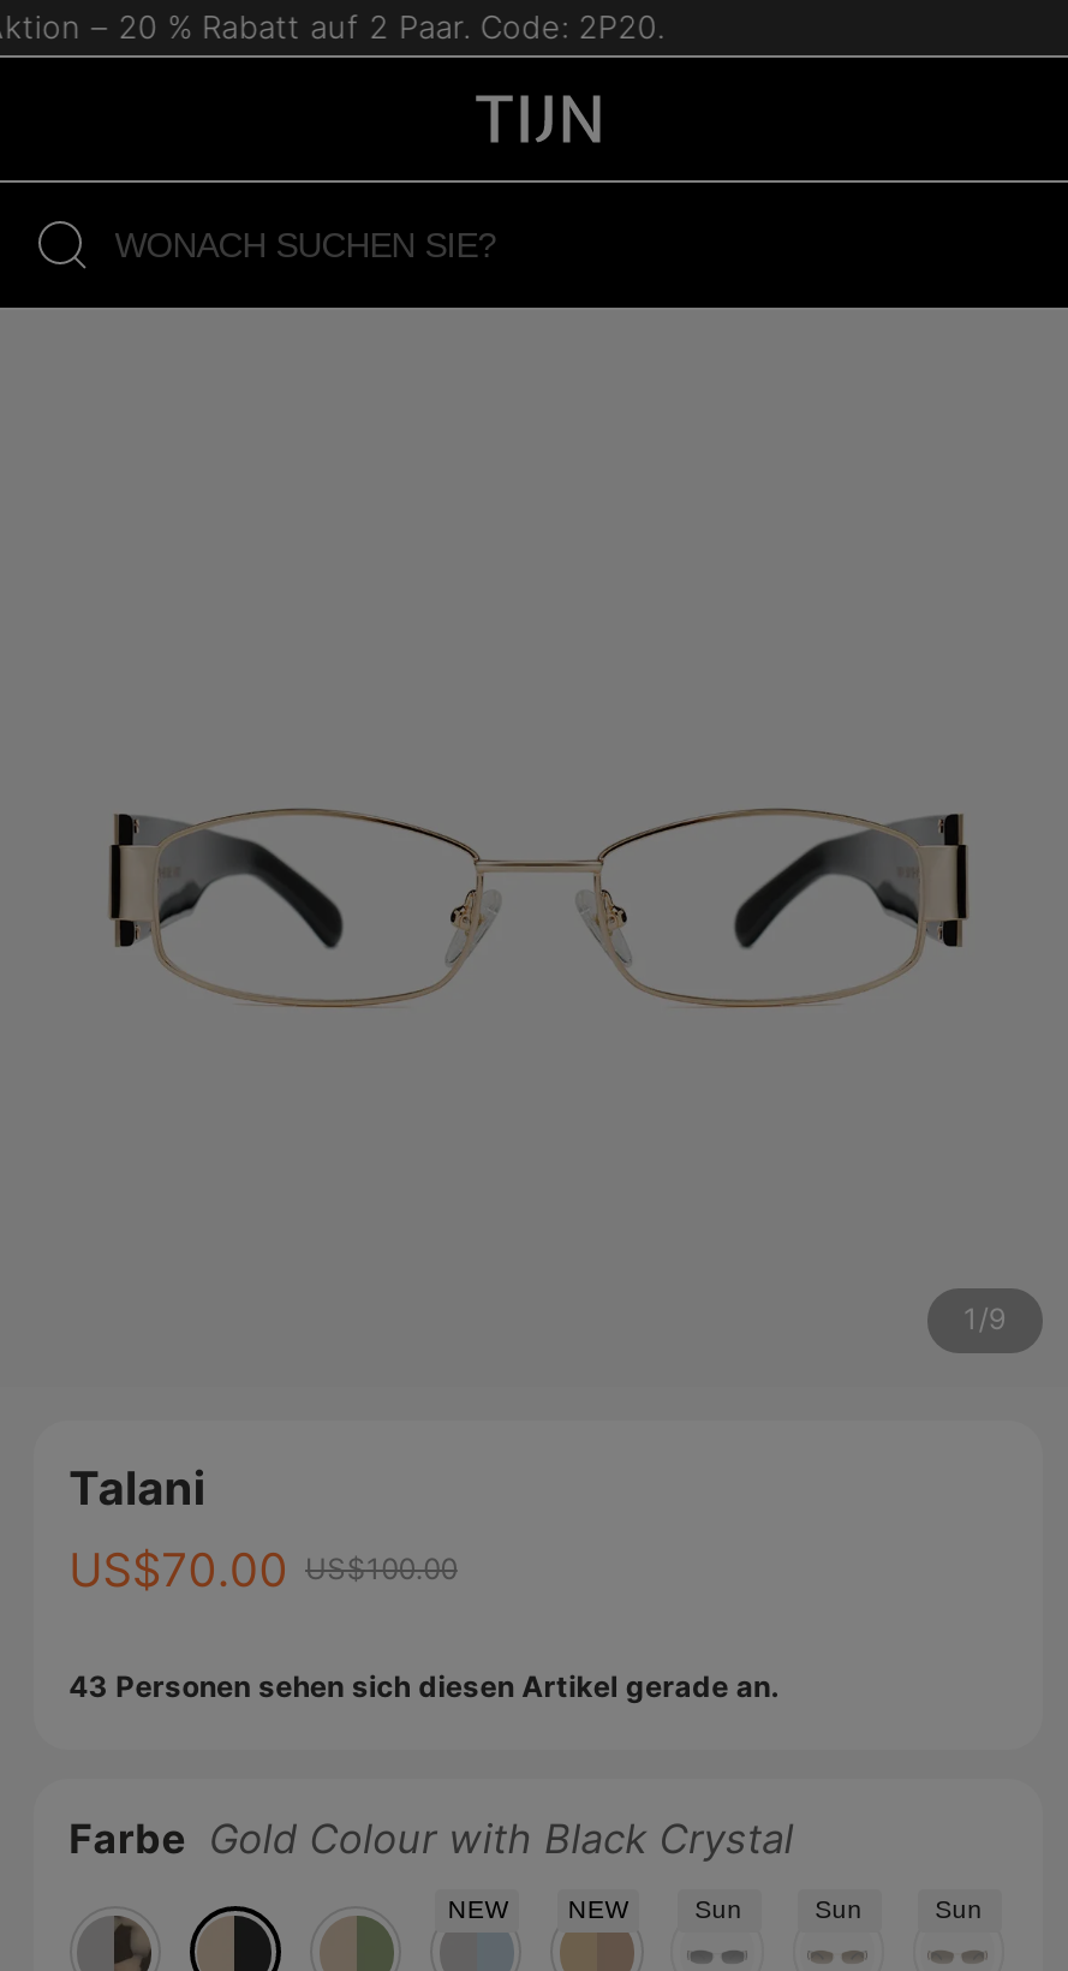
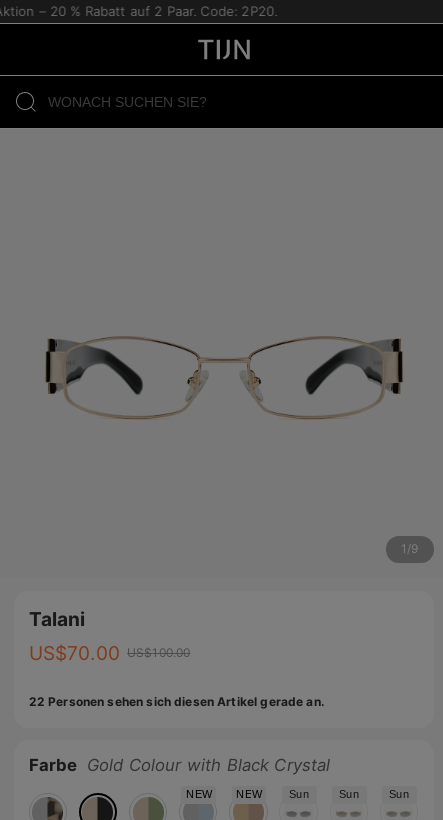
[69,1669,781,1705] 43 Personen sehen sich diesen Artikel gerade an. -> [29,694,325,709] 22 Personen sehen sich diesen Artikel gerade an.

